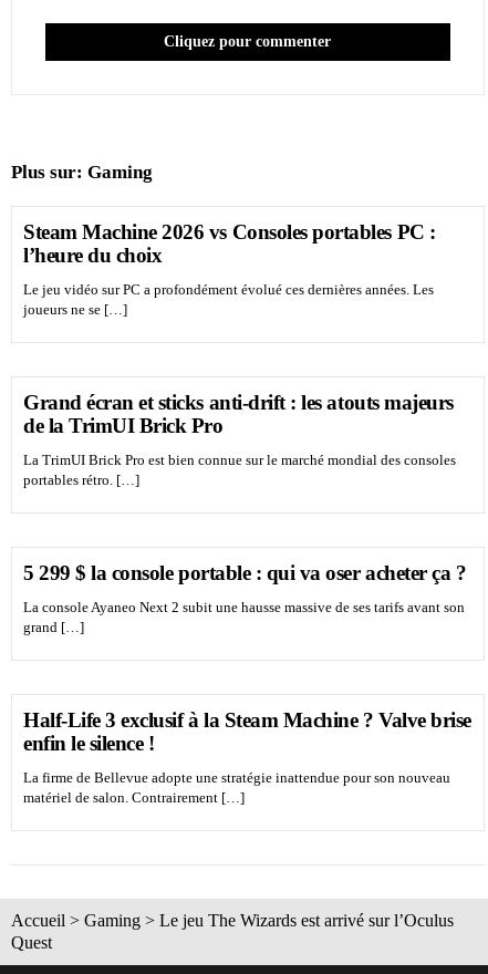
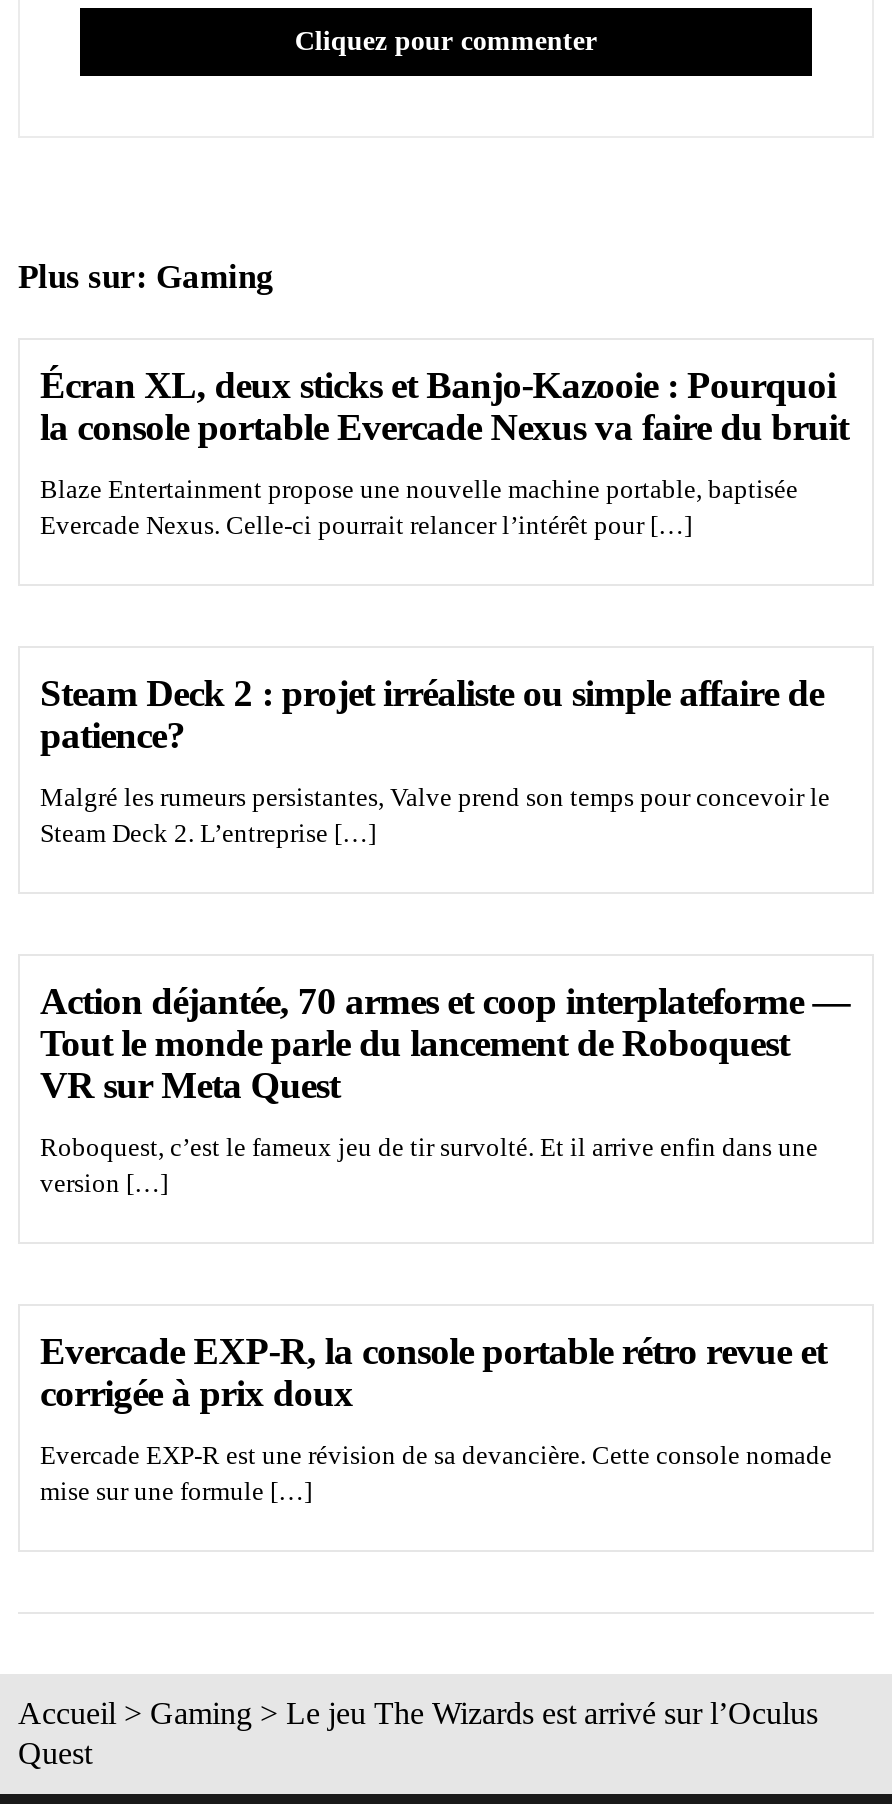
[23,220,436,267] Steam Machine 2026 vs Consoles portables PC : | l’heure du choix -> [40,364,849,448] Écran XL, deux sticks et Banjo-Kazooie : Pourquoi | la console portable Evercade Nexus va faire du bruit
[23,281,434,317] Le jeu vidéo sur PC a profondément évolué ces dernières années. Les | joueurs ne se […] -> [40,474,798,540] Blaze Entertainment propose une nouvelle machine portable, baptisée | Evercade Nexus. Celle-ci pourrait relancer l’intérêt pour […]
[23,390,453,437] Grand écran et sticks anti-drift : les atouts majeurs | de la TrimUI Brick Pro -> [40,672,824,756] Steam Deck 2 : projet irréaliste ou simple affaire de | patience?
[23,451,456,488] La TrimUI Brick Pro est bien connue sur le marché mondial des consoles | portables rétro. […] -> [40,782,830,848] Malgré les rumeurs persistantes, Valve prend son temps pour concevoir le | Steam Deck 2. L’entreprise […]
[23,561,466,584] 5 299 $ la console portable : qui va oser acheter ça ? -> [40,980,850,1106] Action déjantée, 70 armes et coop interplateforme — | Tout le monde parle du lancement de Roboquest | VR sur Meta Quest
[23,599,465,635] La console Ayaneo Next 2 subit une hausse massive de ses tarifs avant son | grand […] -> [40,1132,818,1198] Roboquest, c’est le fameux jeu de tir survolté. Et il arrive enfin dans une | version […]
[23,708,471,755] Half-Life 3 exclusif à la Steam Machine ? Valve brise | enfin le silence ! -> [40,1330,826,1414] Evercade EXP-R, la console portable rétro revue et | corrigée à prix doux
[23,769,450,806] La firme de Bellevue adopte une stratégie inattendue pour son nouveau | matériel de salon. Contrairement […] -> [40,1440,832,1506] Evercade EXP-R est une révision de sa devancière. Cette console nomade | mise sur une formule […]

